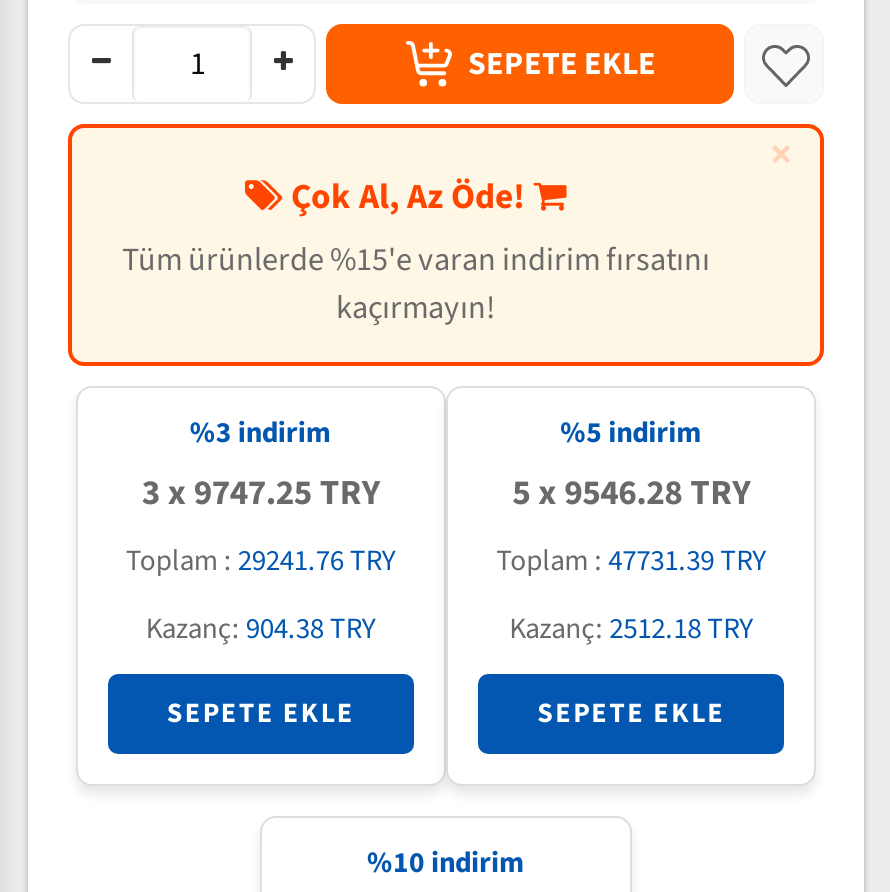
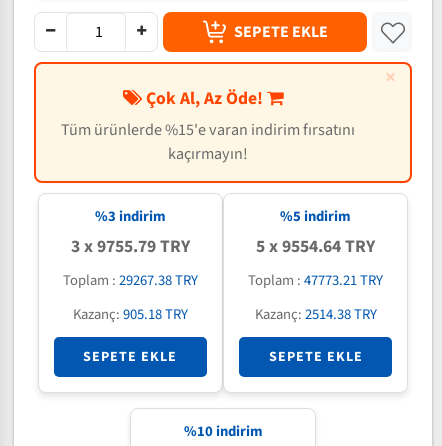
[142,468,380,518] 3 x 9747.25 TRY -> [71,234,190,259] 3 x 9755.79 TRY
[512,468,750,518] 5 x 9546.28 TRY -> [256,234,375,259] 5 x 9554.64 TRY
[126,540,396,582] Toplam : 29241.76 TRY -> [63,270,198,291] Toplam : 29267.38 TRY
[496,540,766,582] Toplam : 47731.39 TRY -> [248,270,383,291] Toplam : 47773.21 TRY
[146,608,376,650] Kazanç: 904.38 TRY -> [73,304,188,325] Kazanç: 905.18 TRY
[509,608,753,650] Kazanç: 2512.18 TRY -> [255,304,377,325] Kazanç: 2514.38 TRY

